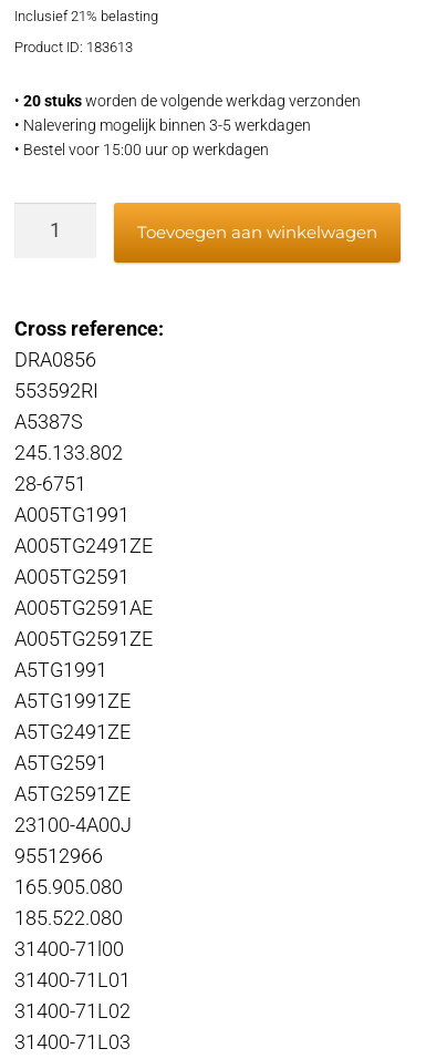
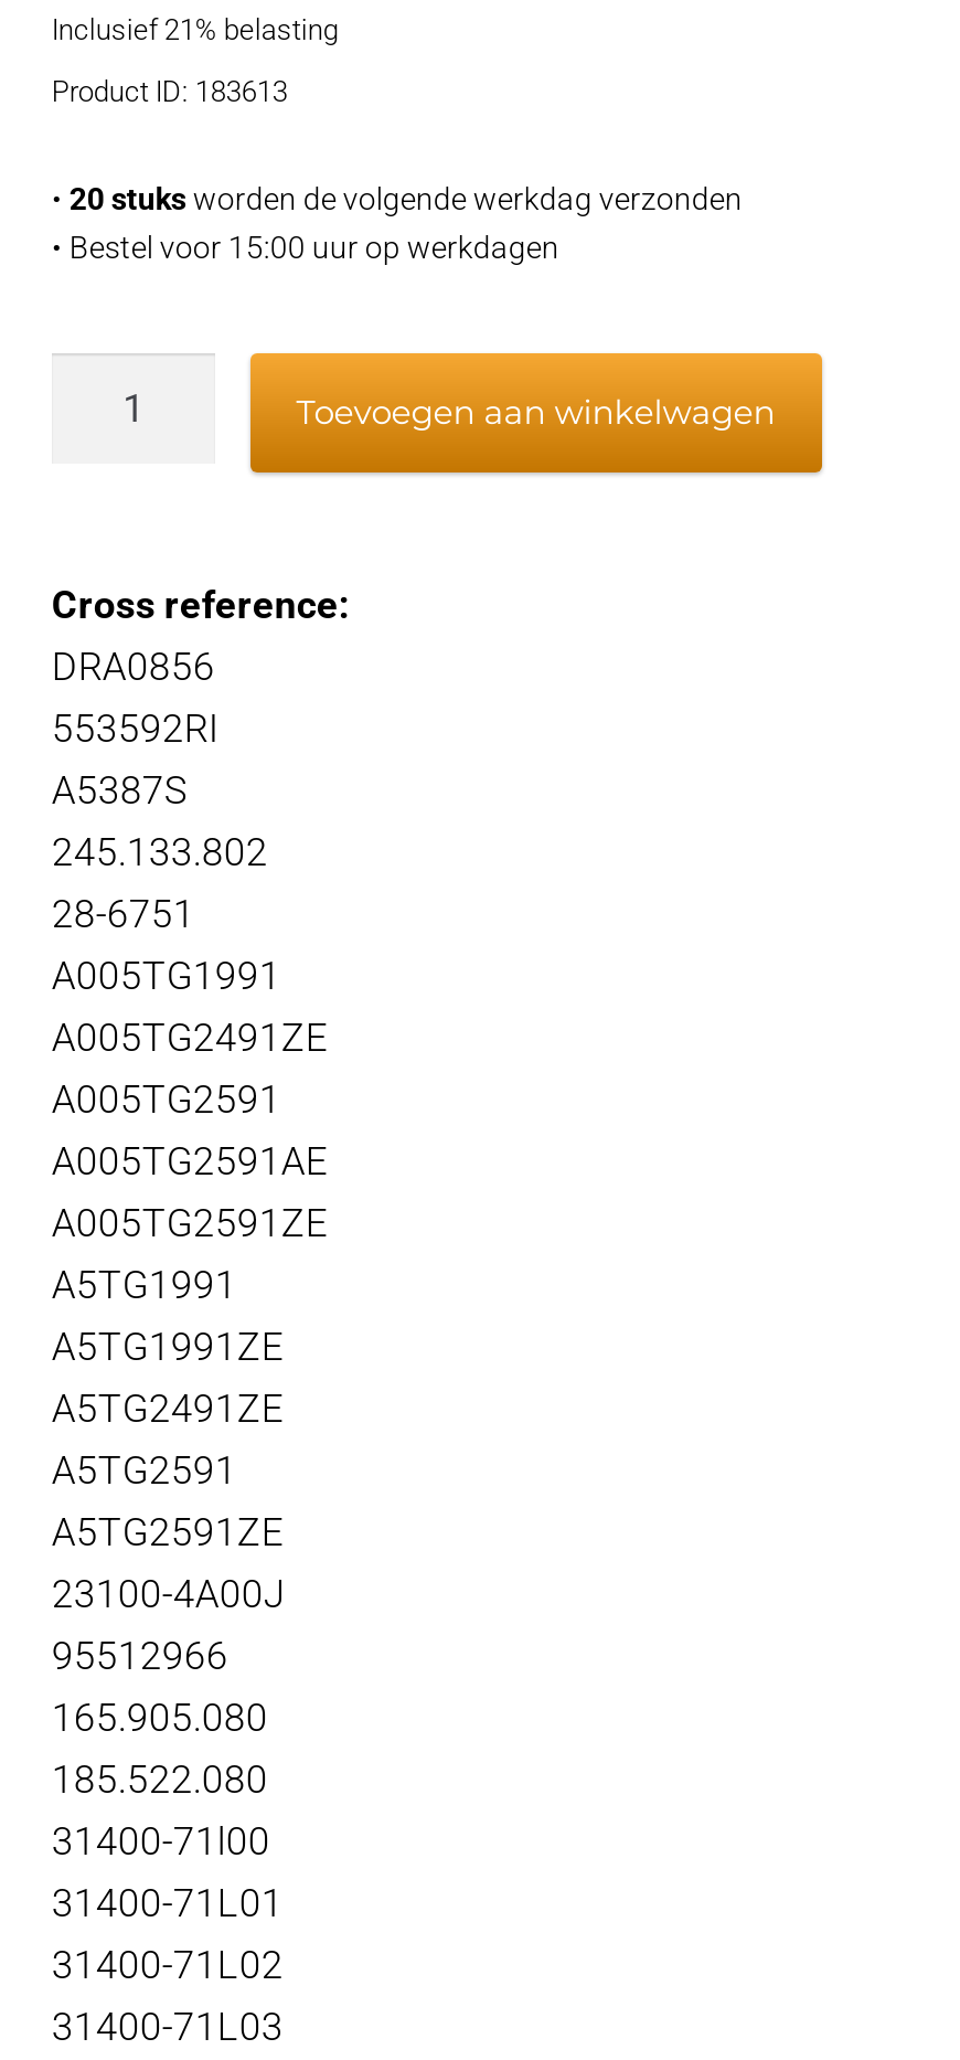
[14,116,311,134] • Nalevering mogelijk binnen 3-5 werkdagen -> none

